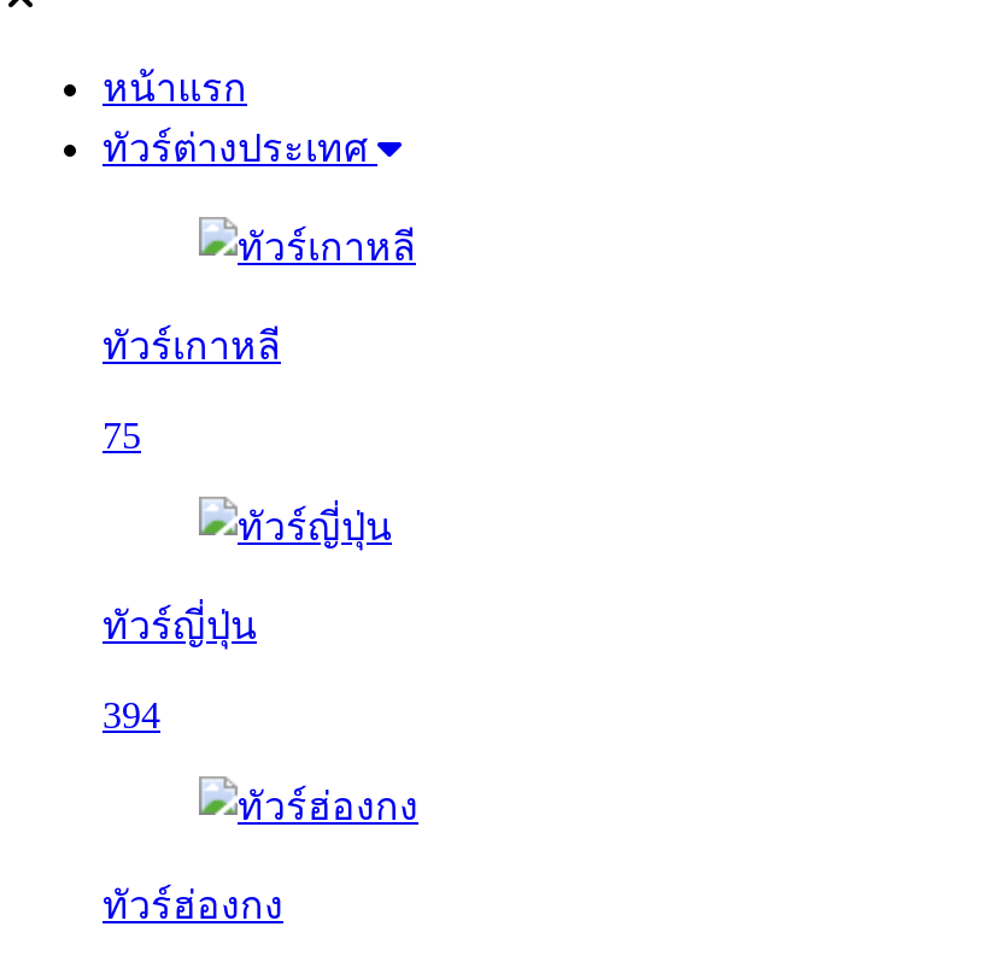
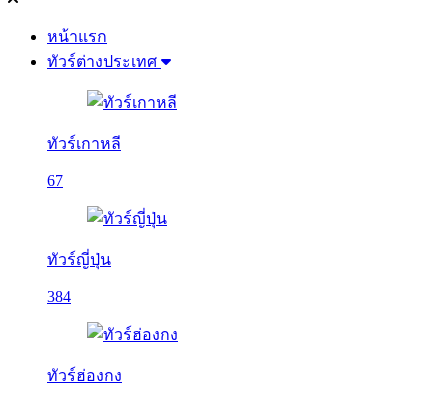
[102,415,141,456] 75 -> [47,172,63,189] 67
[102,694,160,735] 394 -> [47,288,71,305] 384

